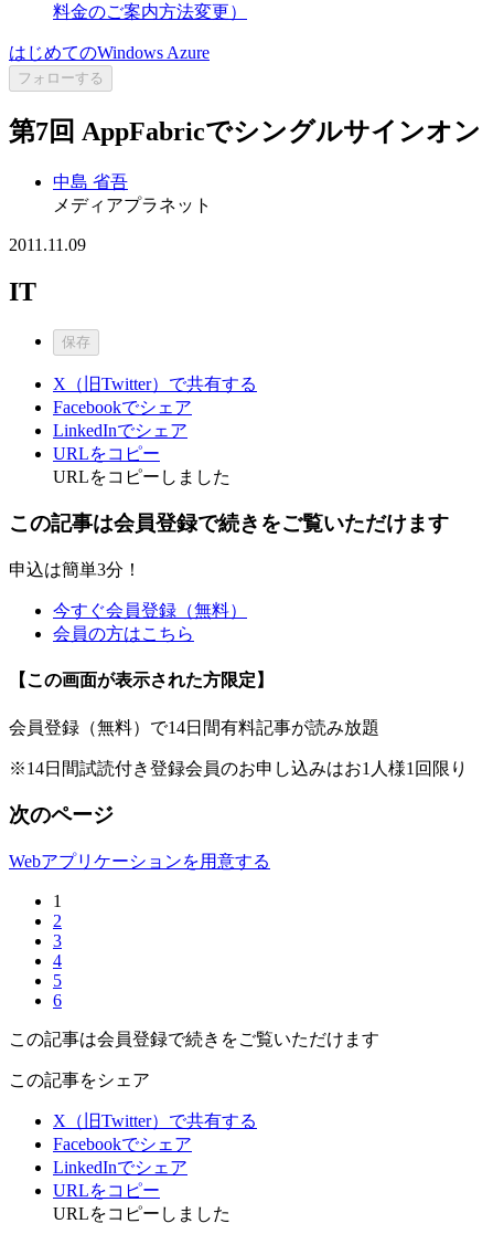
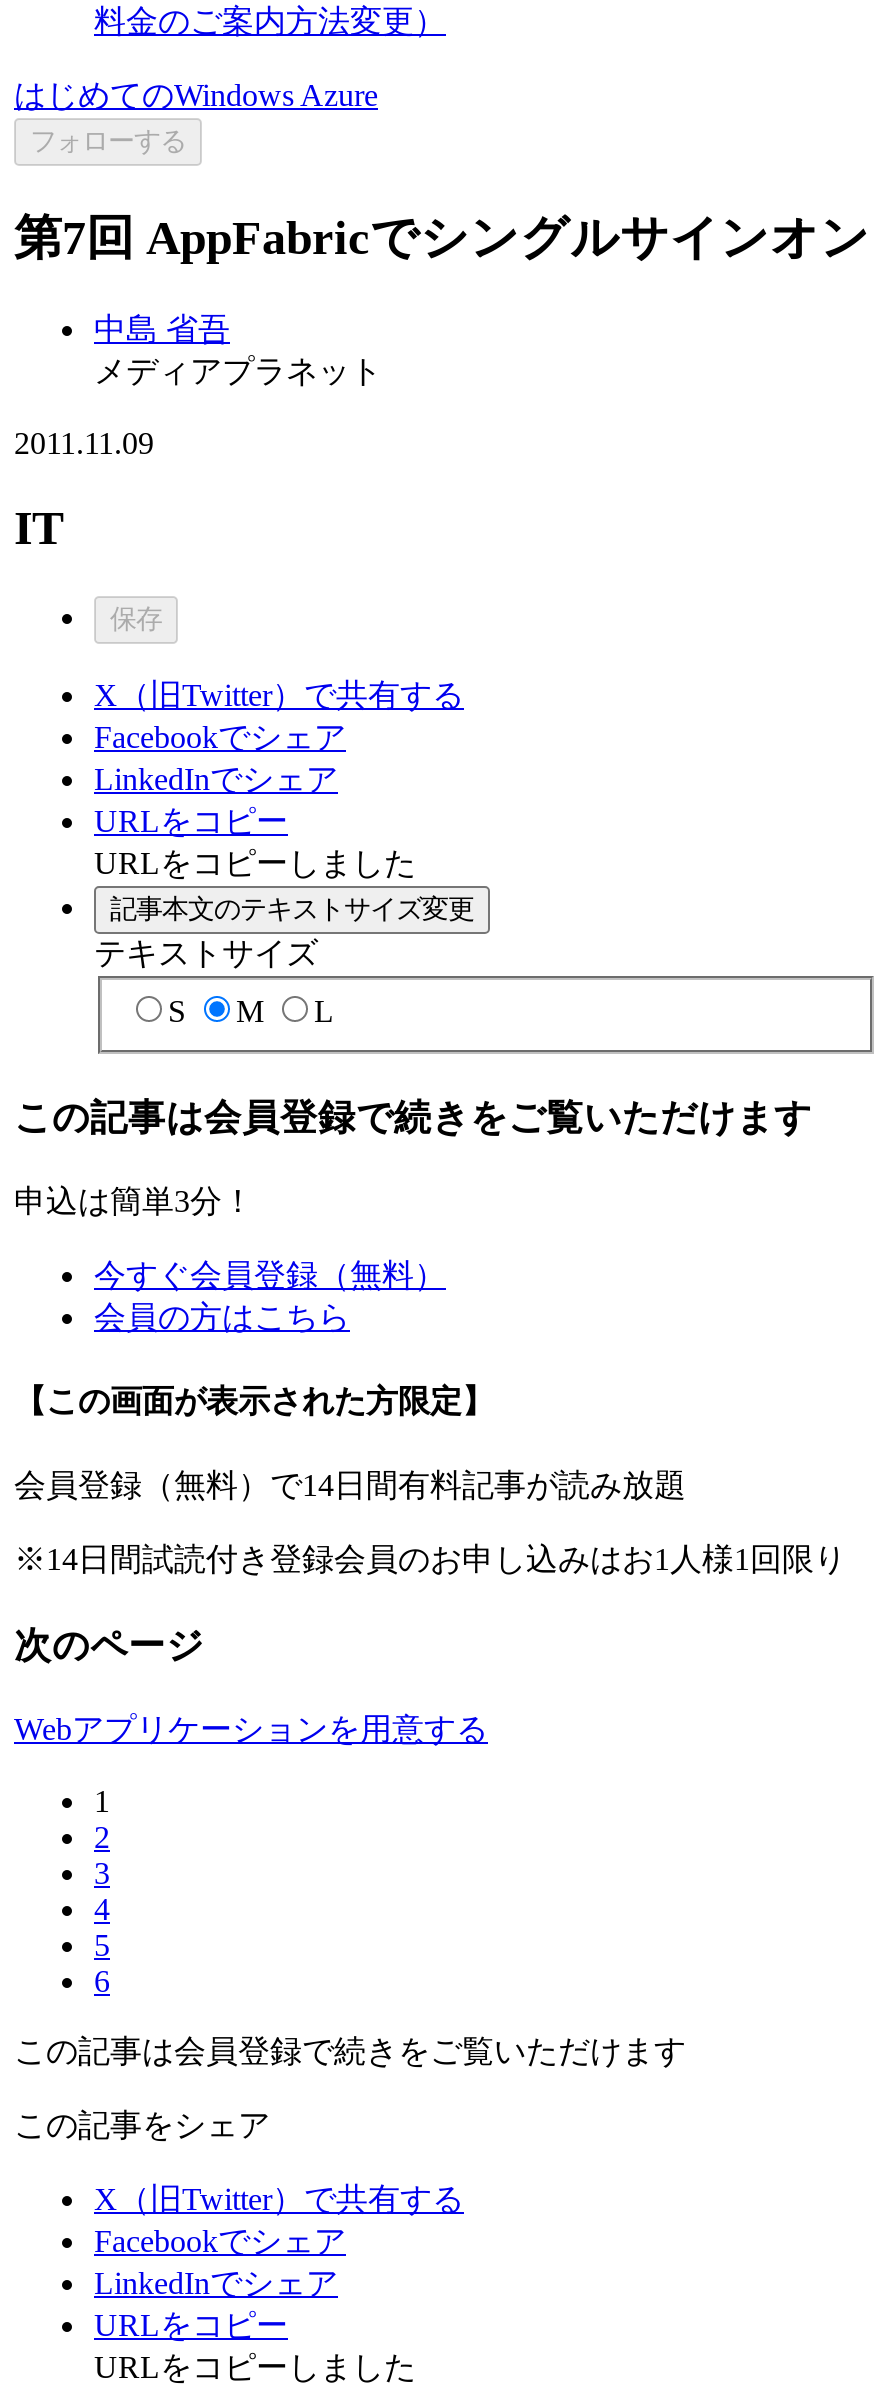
none -> [94,893,474,1028] 記事本文のテキストサイズ変更 | テキストサイズ | S | M | L

